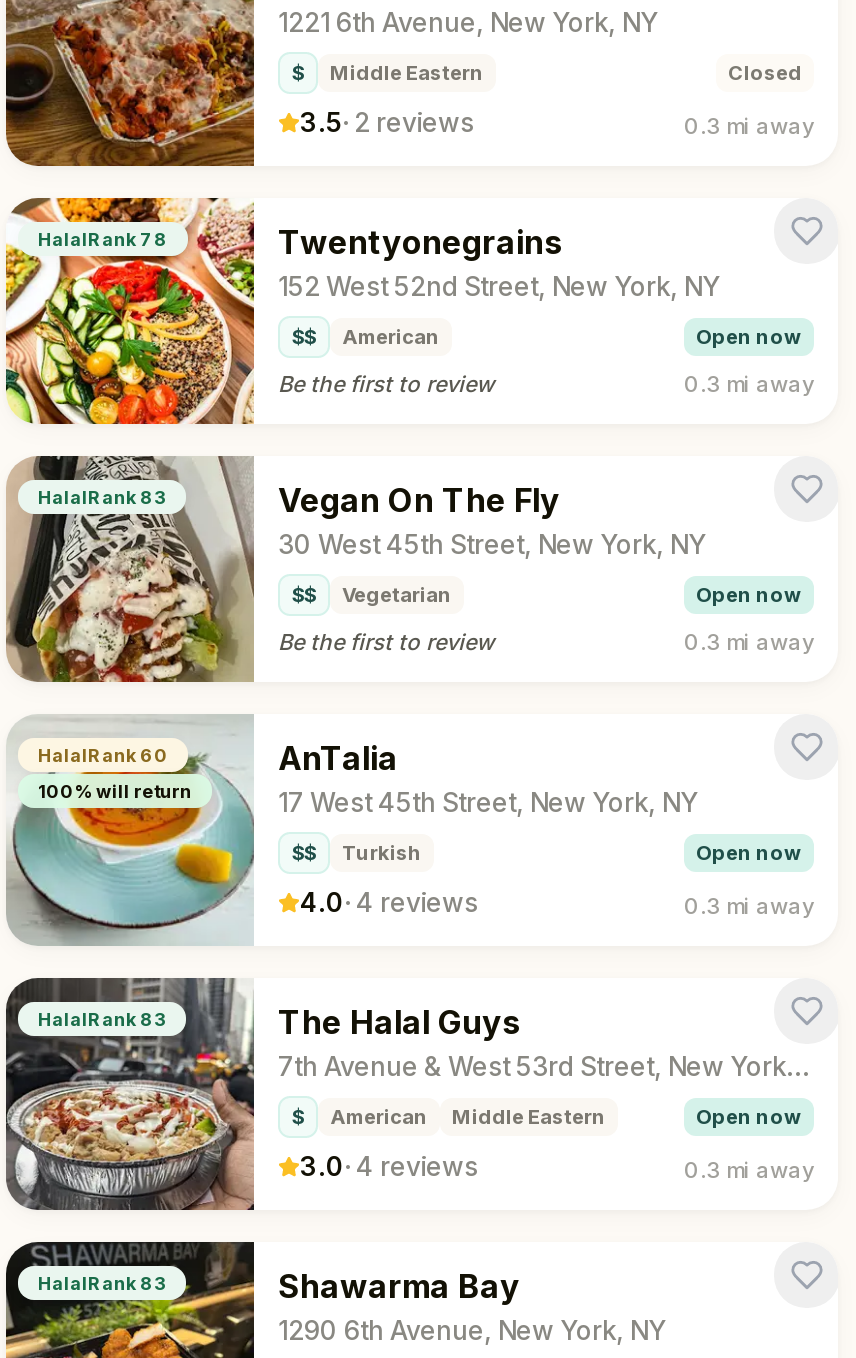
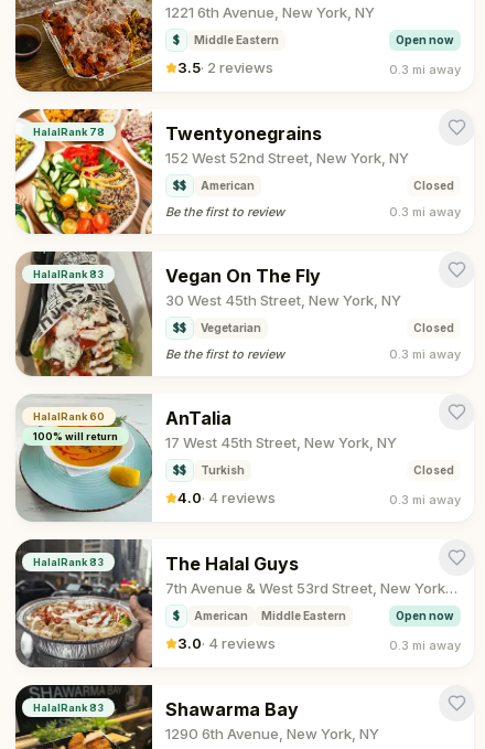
[728,60,802,84] Closed -> [396,33,454,46] Open now
[696,324,802,348] Open now -> [413,179,454,192] Closed
[696,582,802,606] Open now -> [413,321,454,334] Closed
[696,840,802,864] Open now -> [413,463,454,477] Closed

